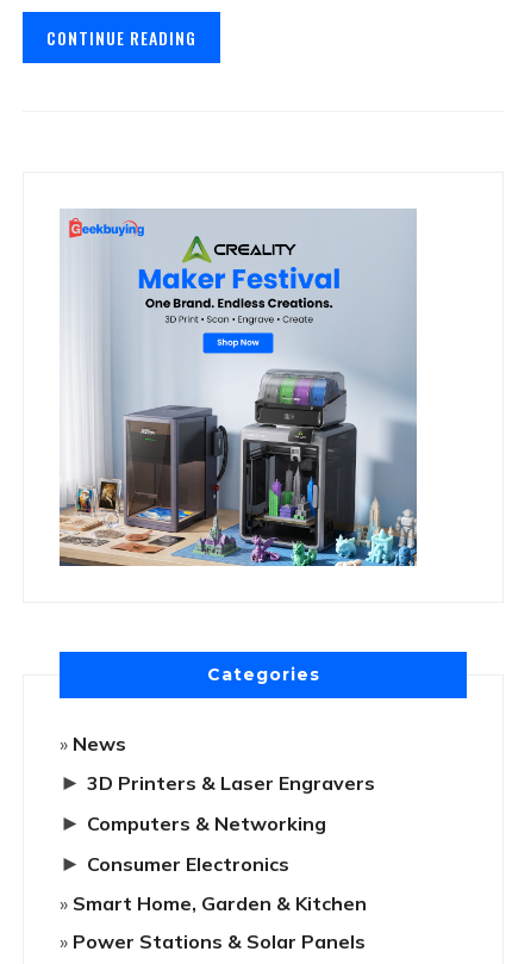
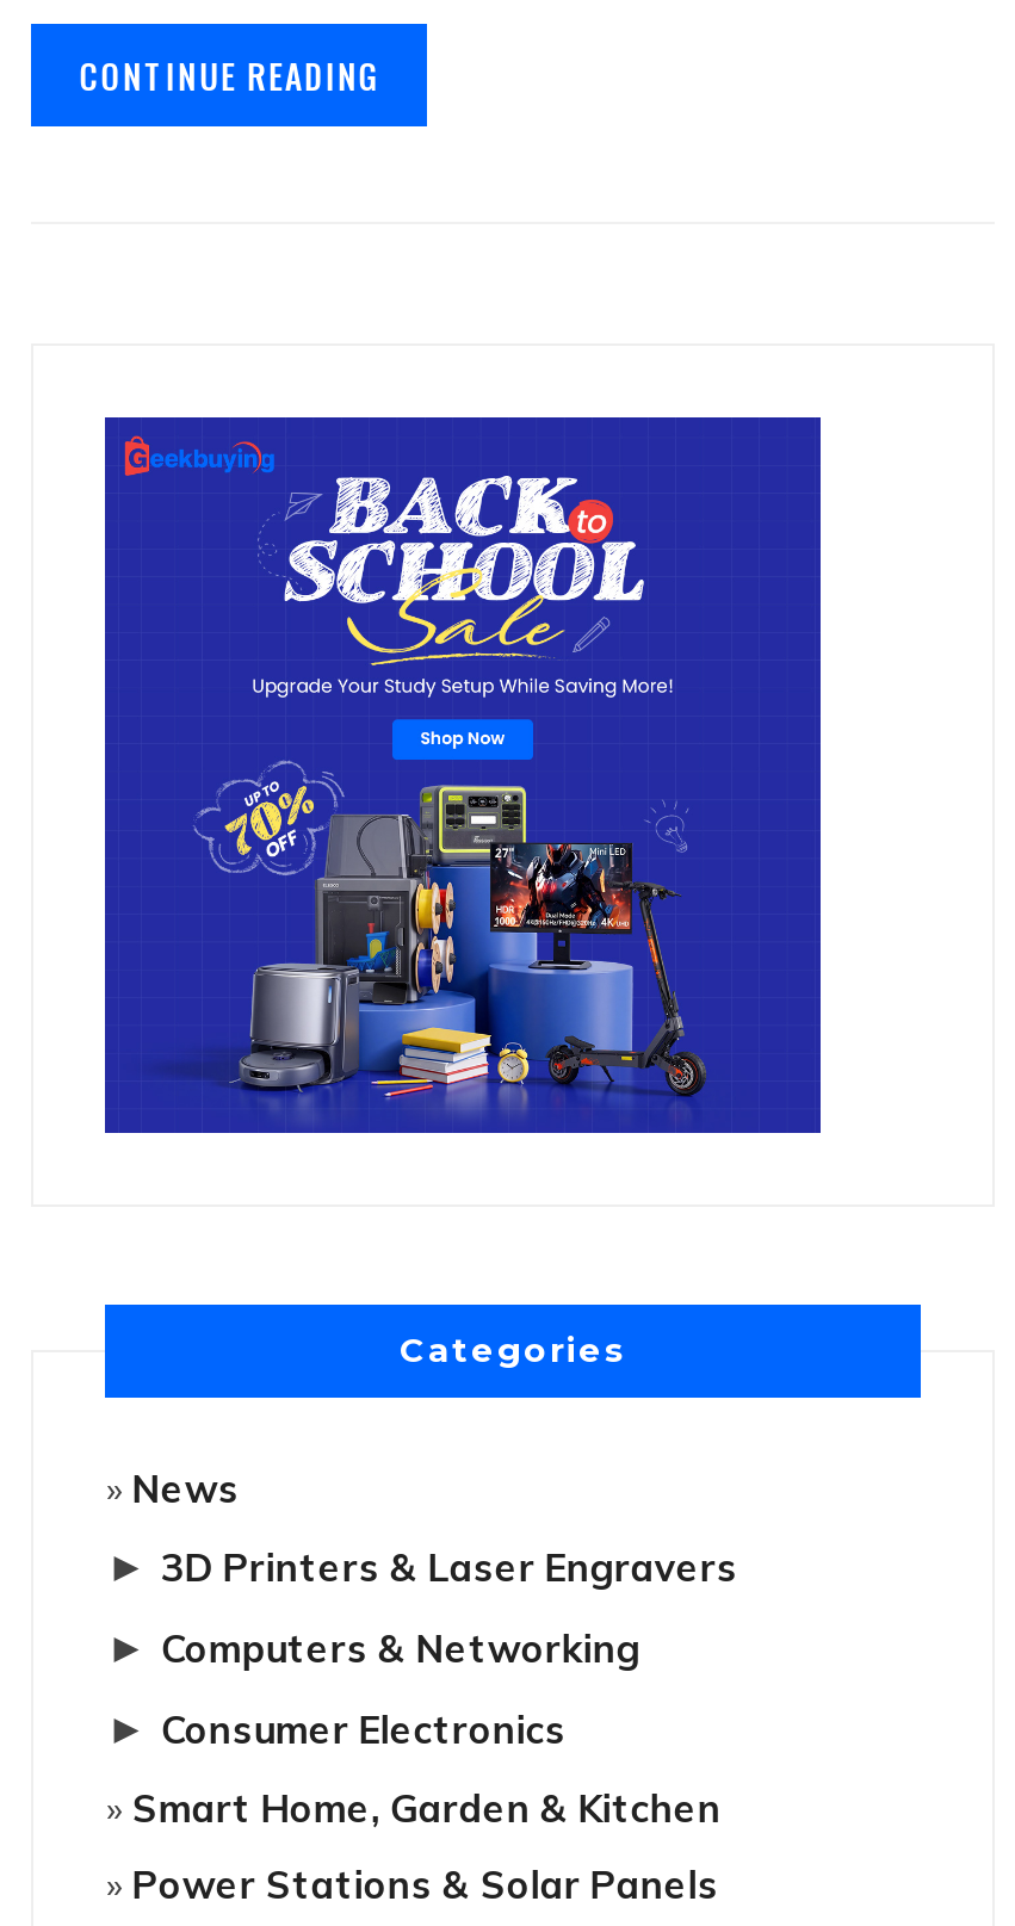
[58,209,418,567] [image] -> [103,415,823,1135] [image]

